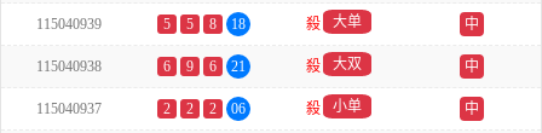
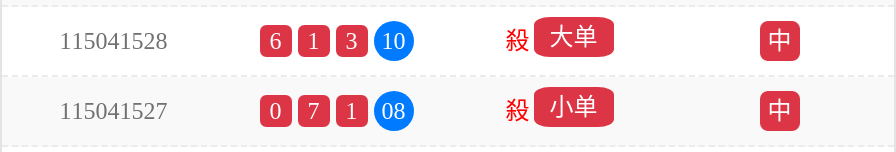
[36,16,245,33] 115040939 | 5 | 5 | 8 | 18 -> [60,27,406,55] 115041528 | 6 | 1 | 3 | 10
[36,56,479,117] 115040938 | 6 | 9 | 6 | 21 | 殺 | 大双 | 中 | 115040937 | 2 | 2 | 2 | 06 -> [60,97,406,125] 115041527 | 0 | 7 | 1 | 08

